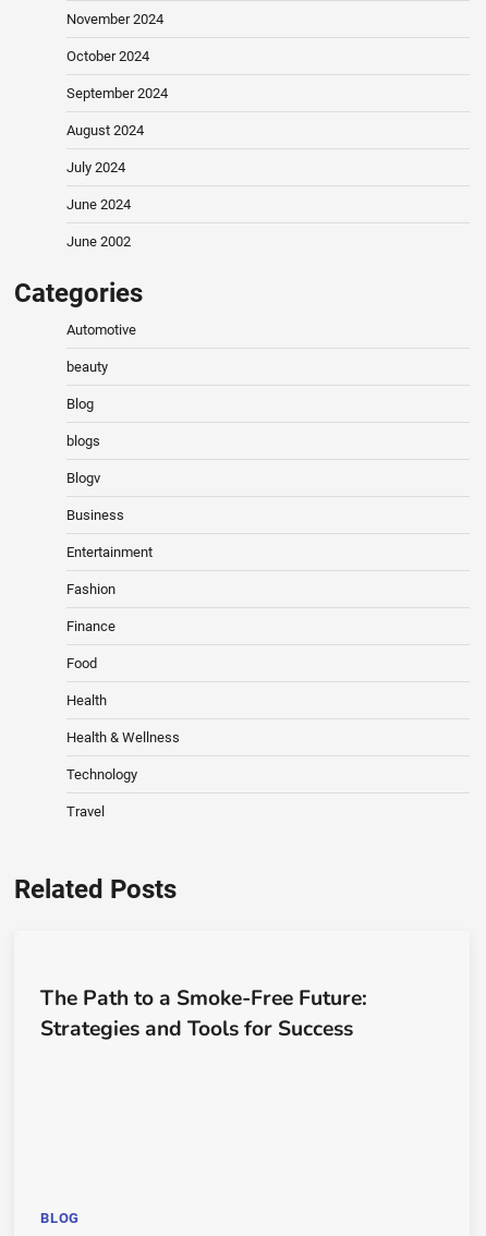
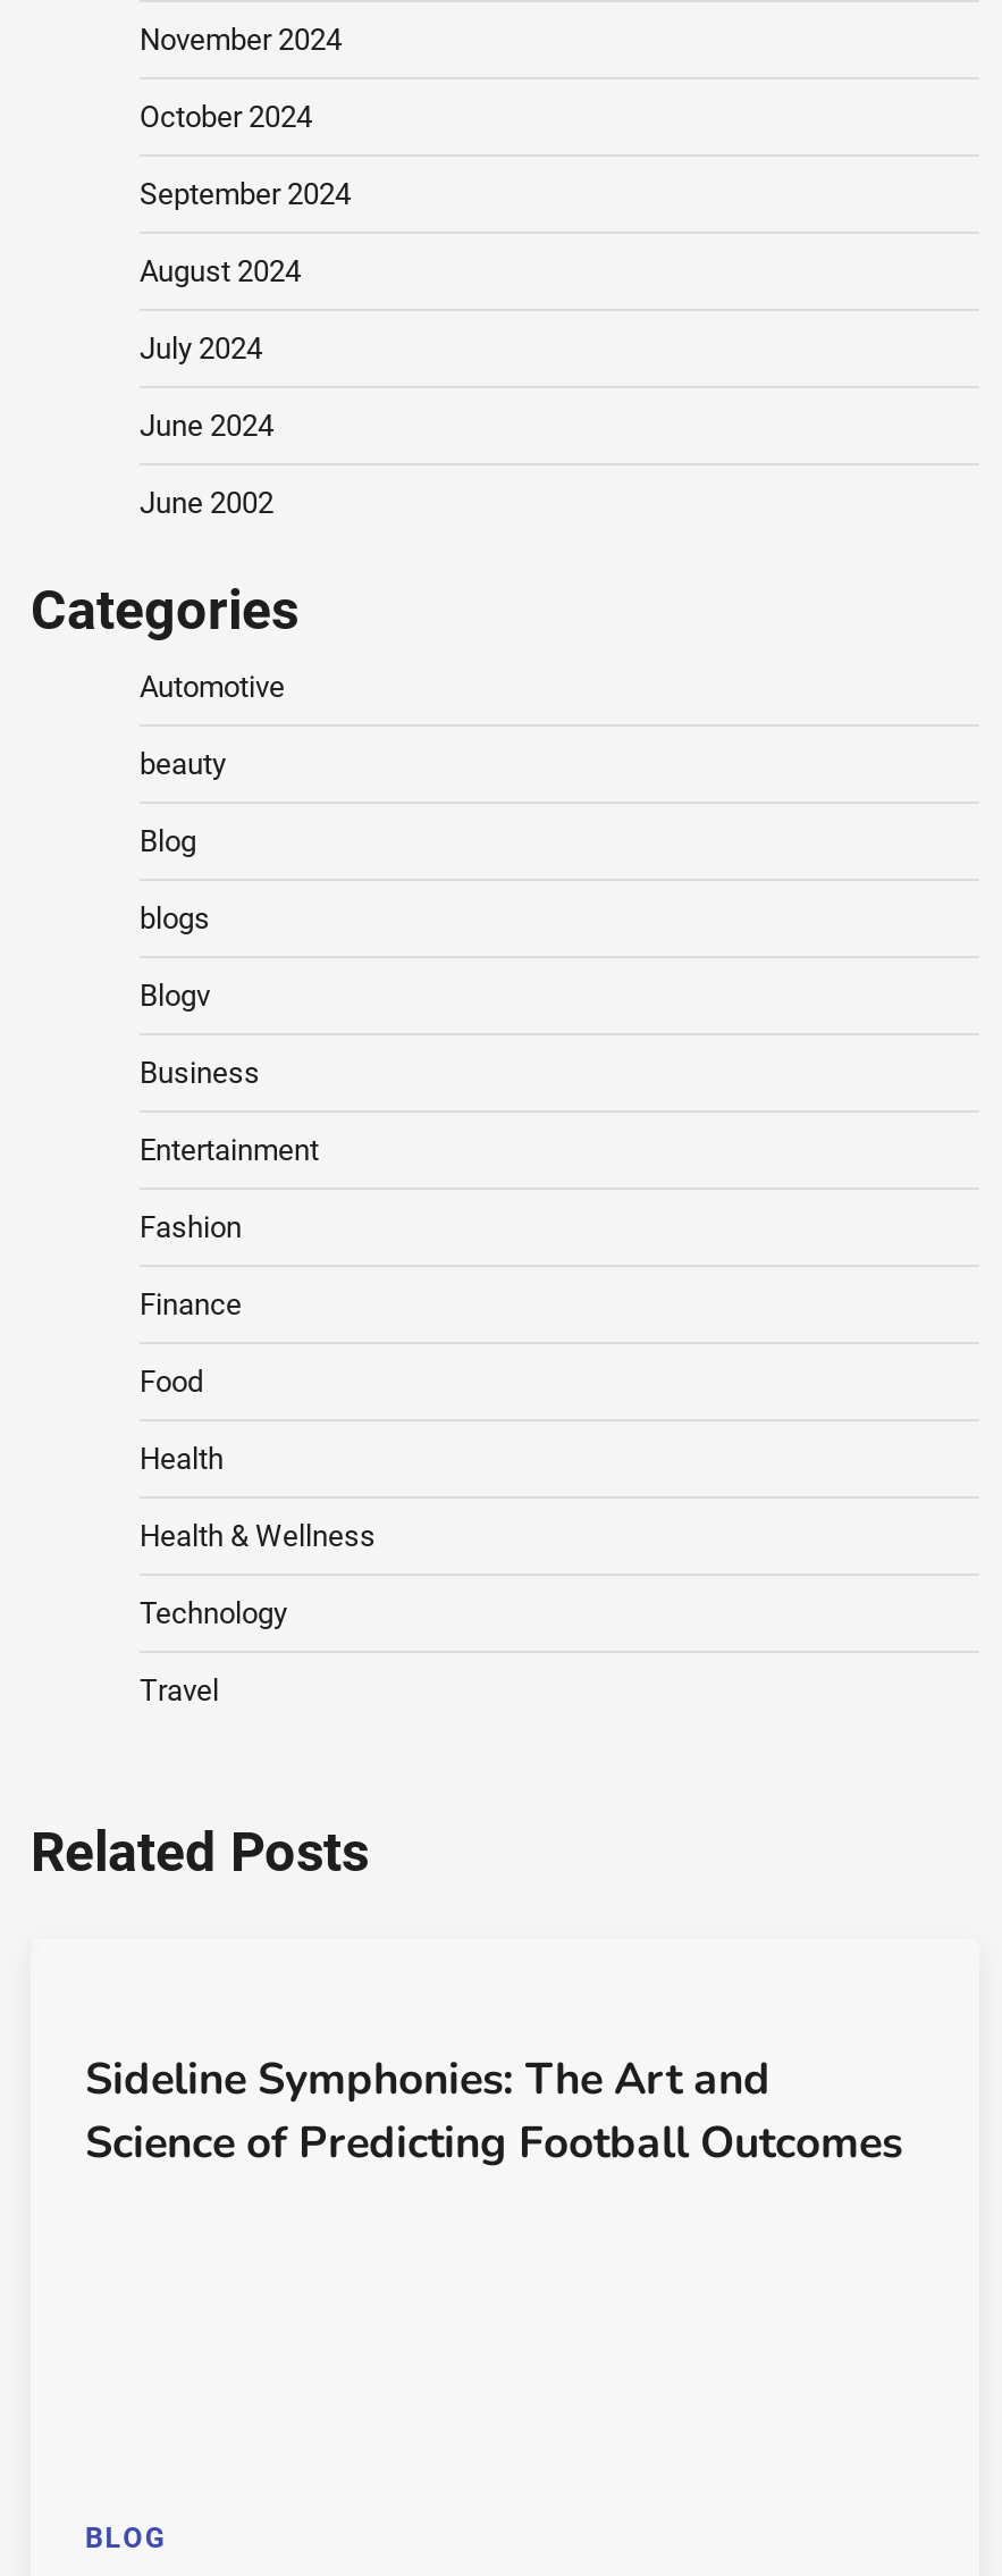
[40,984,367,1043] The Path to a Smoke-Free Future: | Strategies and Tools for Success -> [85,2050,902,2173] Sideline Symphonies: The Art and | Science of Predicting Football Outcomes

